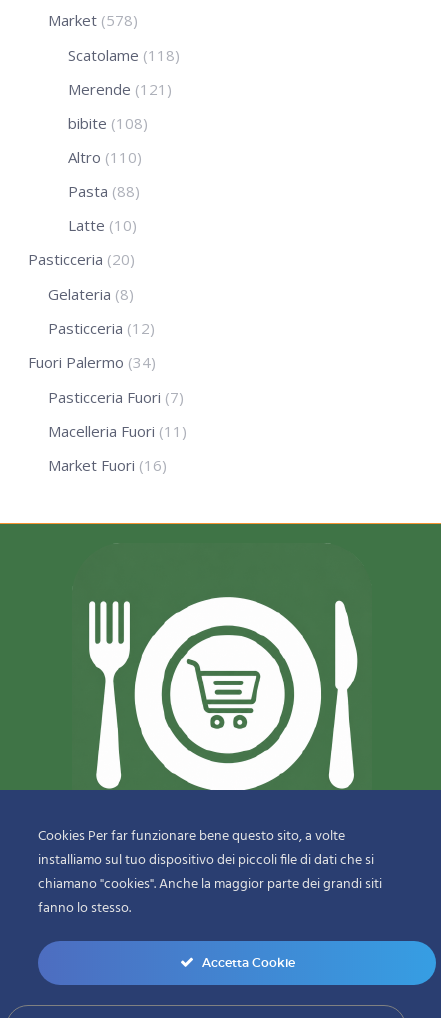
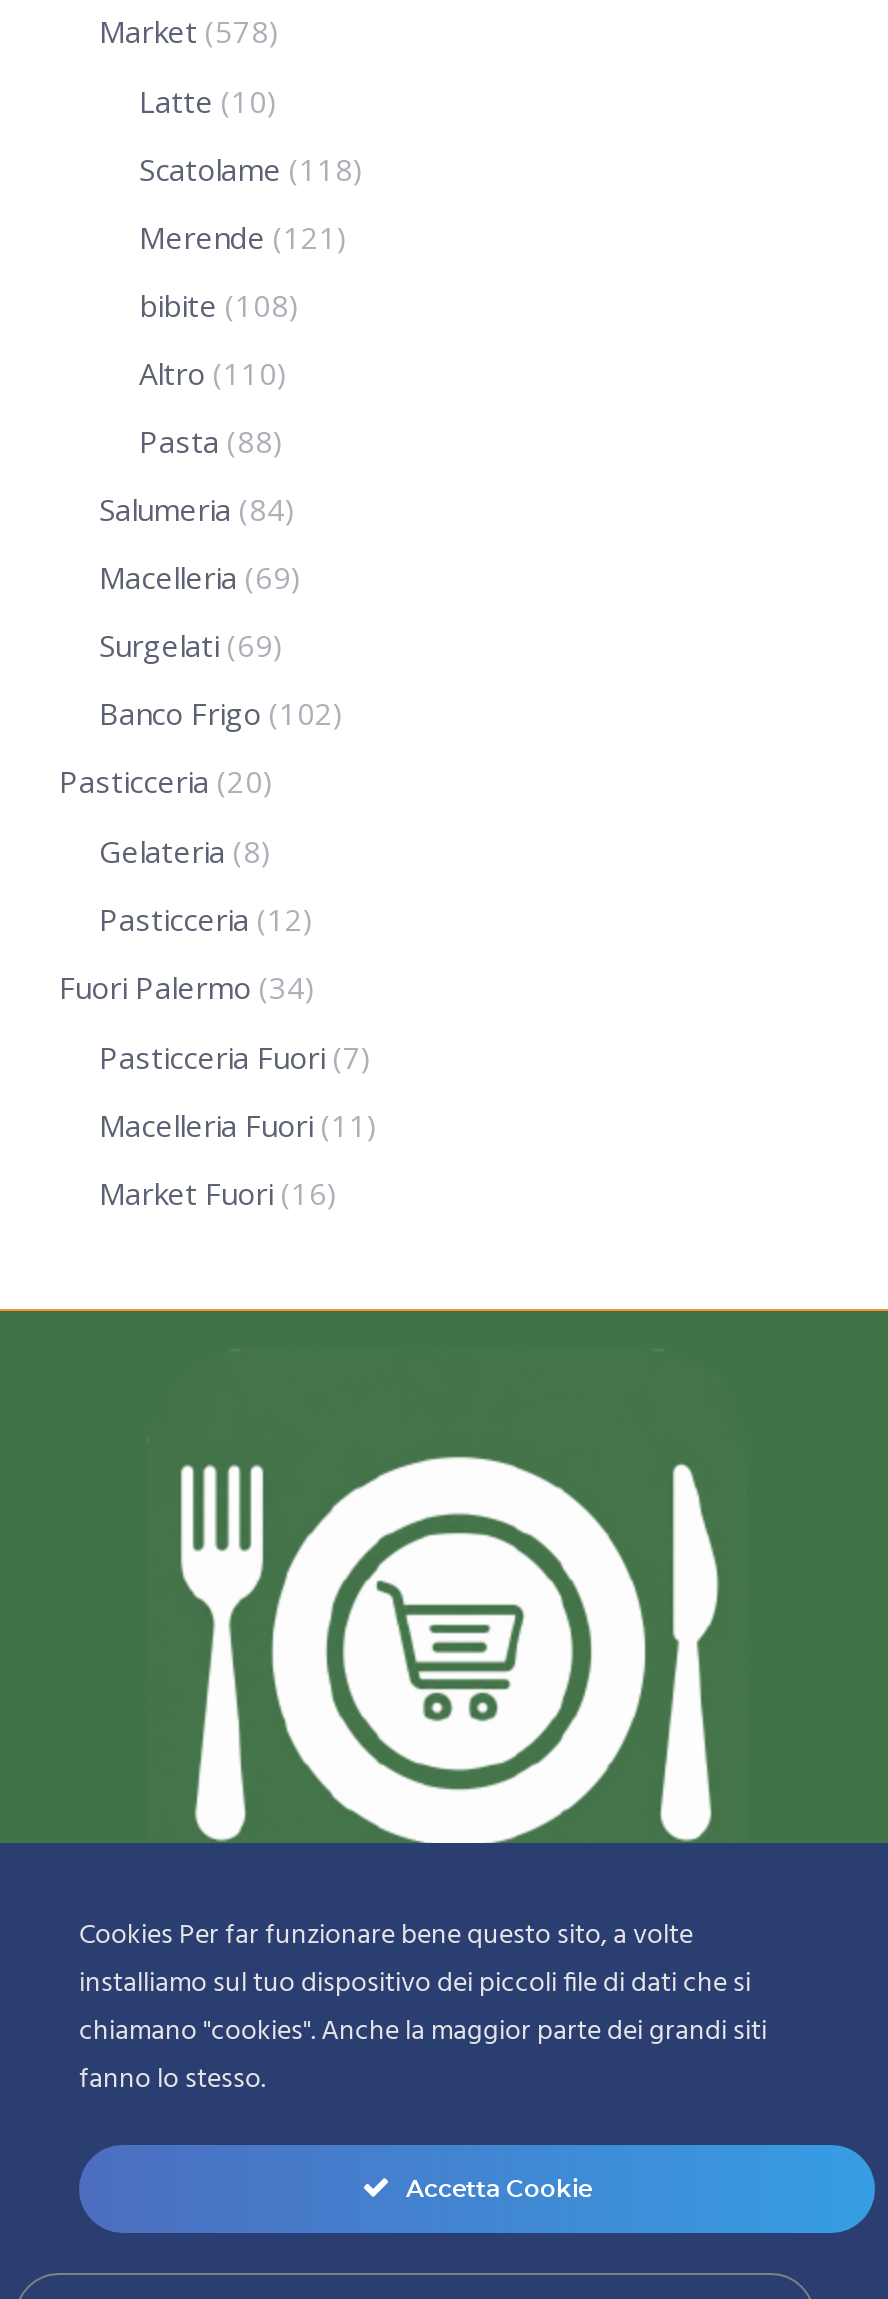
none -> [139,81,277,121] Latte (10)
[68,215,137,235] Latte (10) -> [99,489,343,733] Salumeria (84) | Macelleria (69) | Surgelati (69) | Banco Frigo (102)

